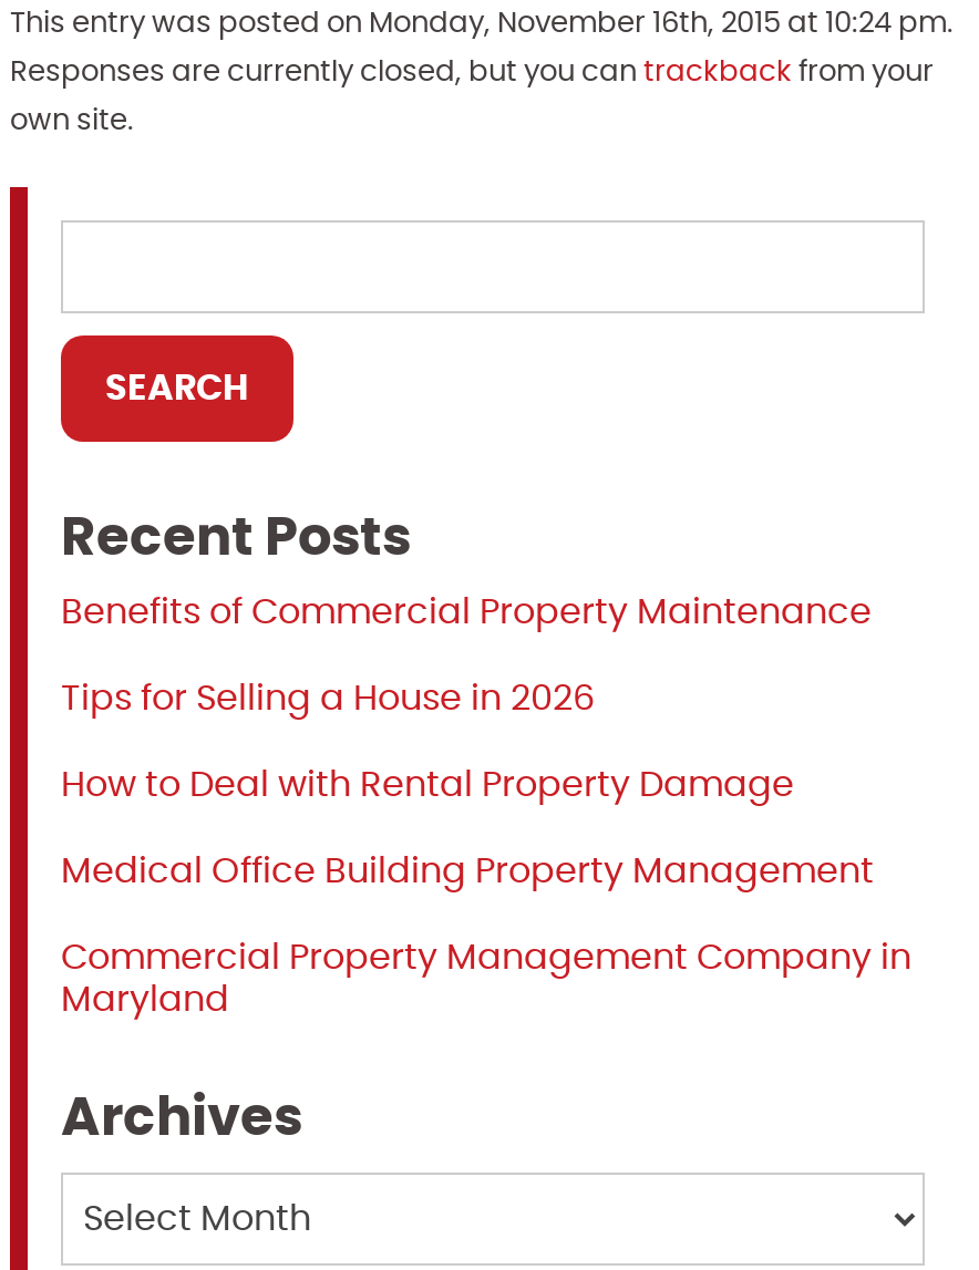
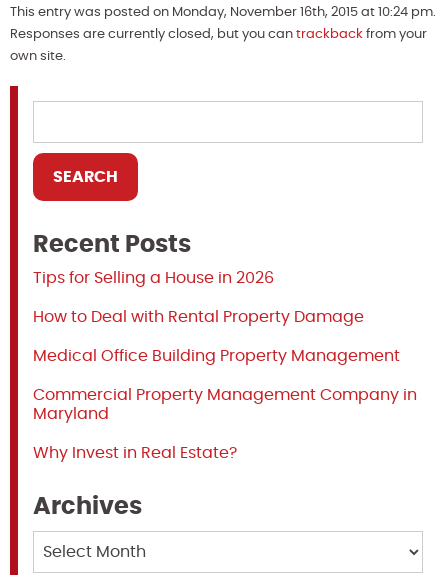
[61,594,872,630] Benefits of Commercial Property Maintenance -> none
moved [61,681,911,1017] -> [33,270,417,422]: Tips for Selling a House in 2026 | How to Deal with Rental Property Damage | Medical Office Building Property Management | Commercial Property Management Company in | Maryland
none -> [33,445,237,461] Why Invest in Real Estate?

